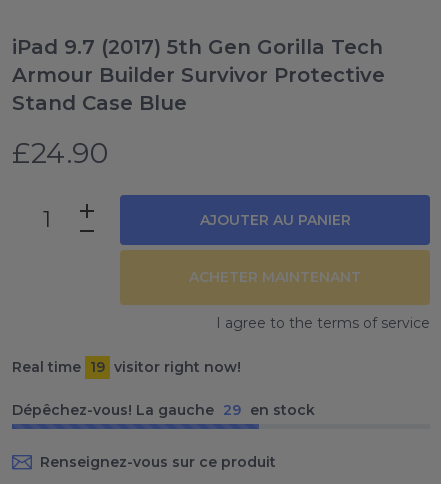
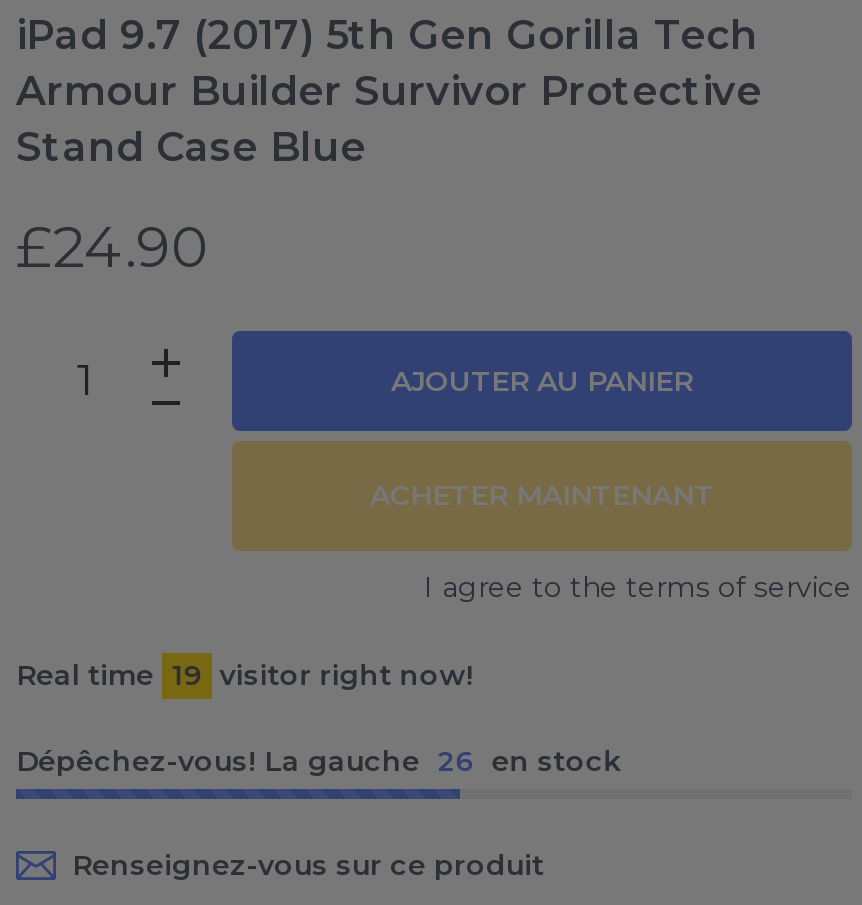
[12,401,315,419] Dépêchez-vous! La gauche 29 en stock -> [16,743,622,779] Dépêchez-vous! La gauche 26 en stock

